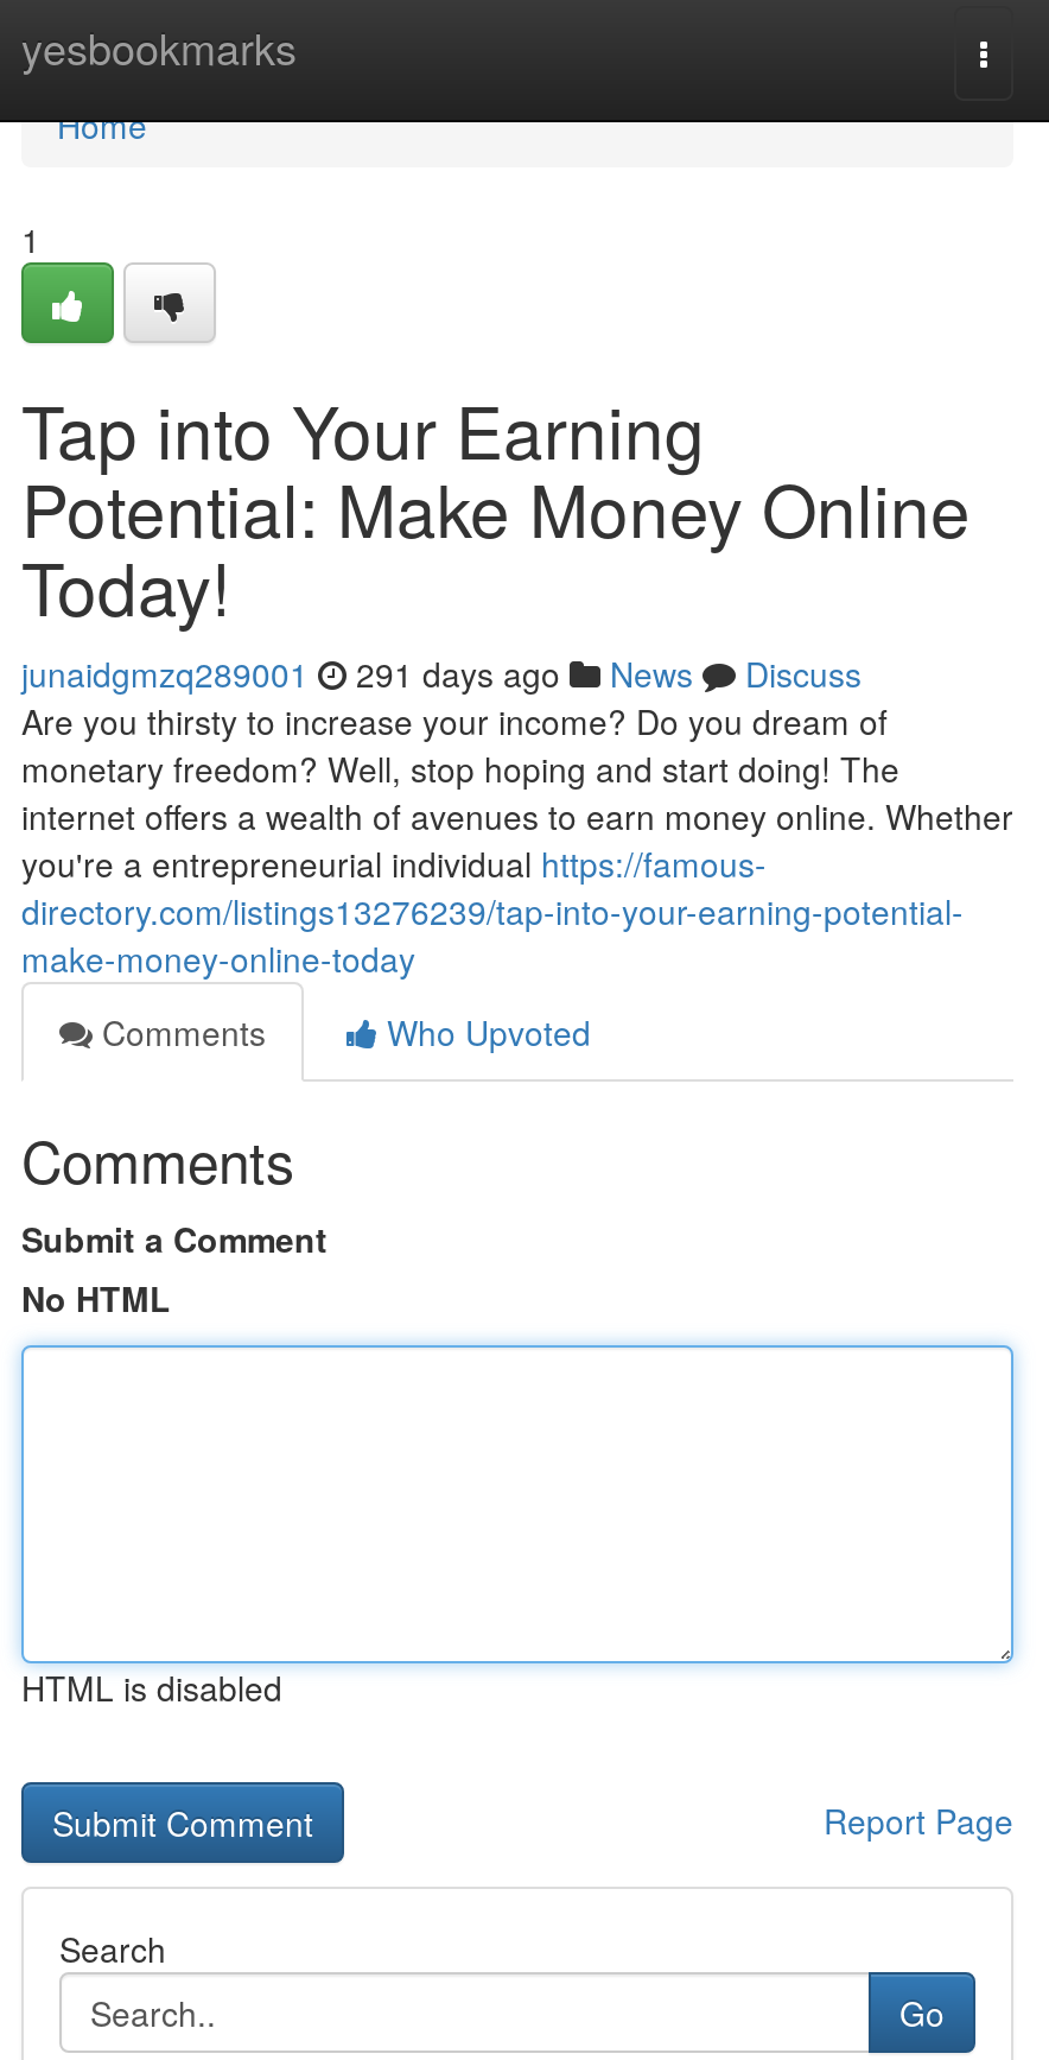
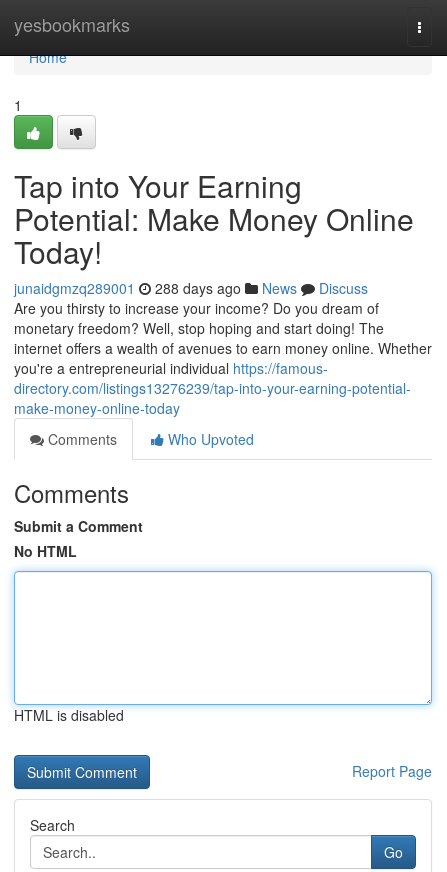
[21,649,862,697] junaidgmzq289001 291 days ago News Discuss -> [14,278,368,298] junaidgmzq289001 288 days ago News Discuss

